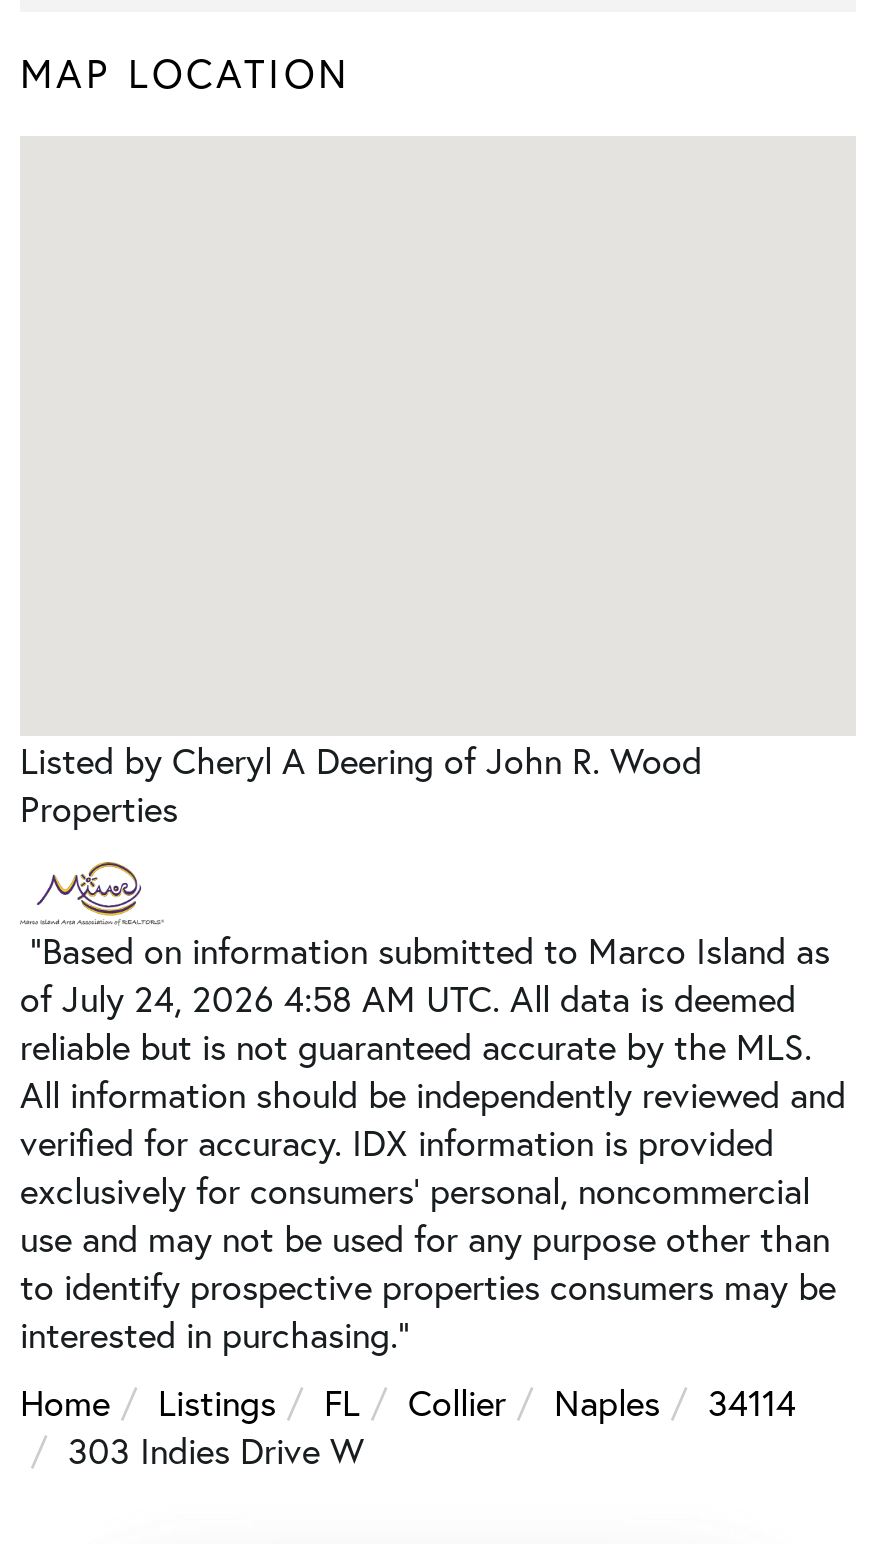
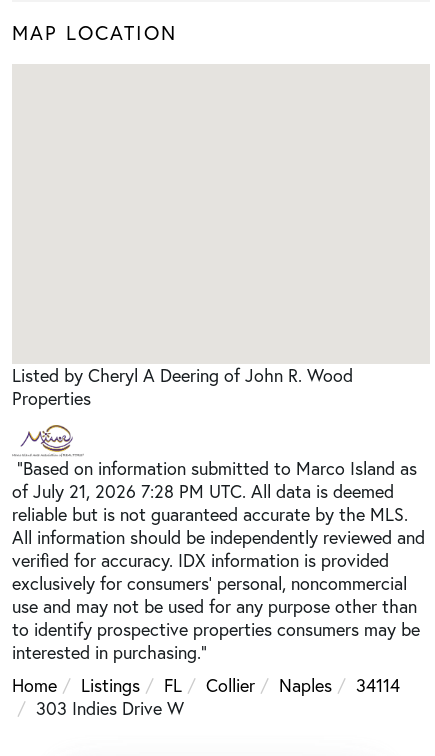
[20,973,796,1021] of July 24, 2026 4:58 AM UTC. All data is deemed -> [12,480,394,503] of July 21, 2026 7:28 PM UTC. All data is deemed

